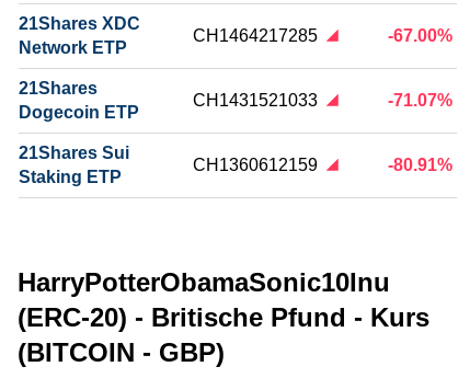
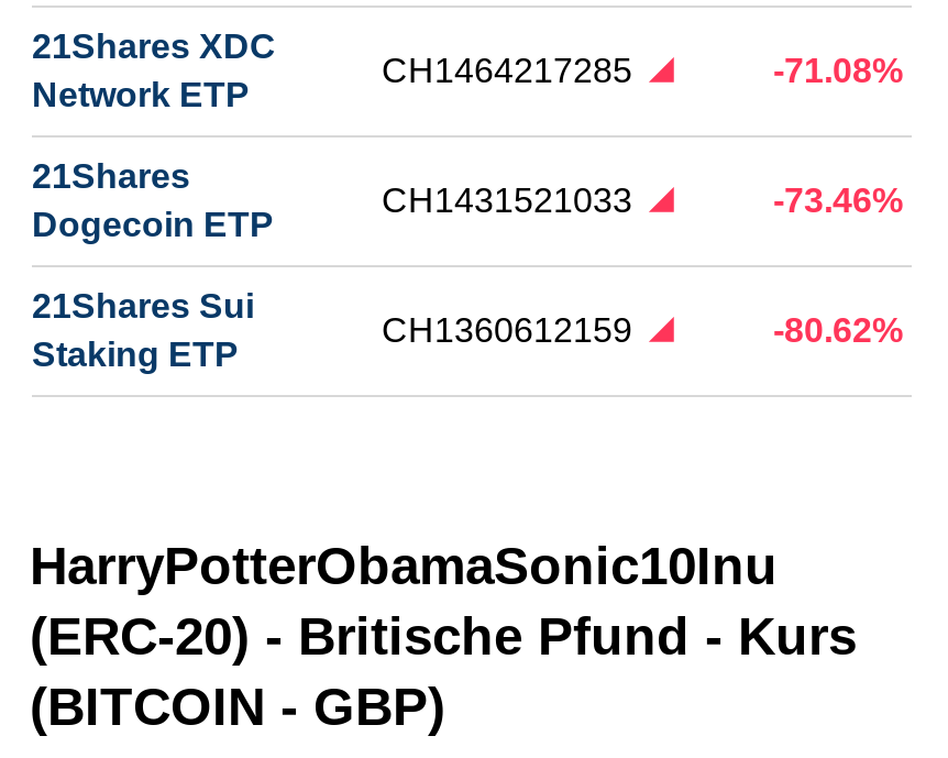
[388,26,452,45] -67.00% -> [773,52,903,89] -71.08%
[388,91,452,110] -71.07% -> [773,182,903,219] -73.46%
[388,156,452,174] -80.91% -> [773,311,903,349] -80.62%

